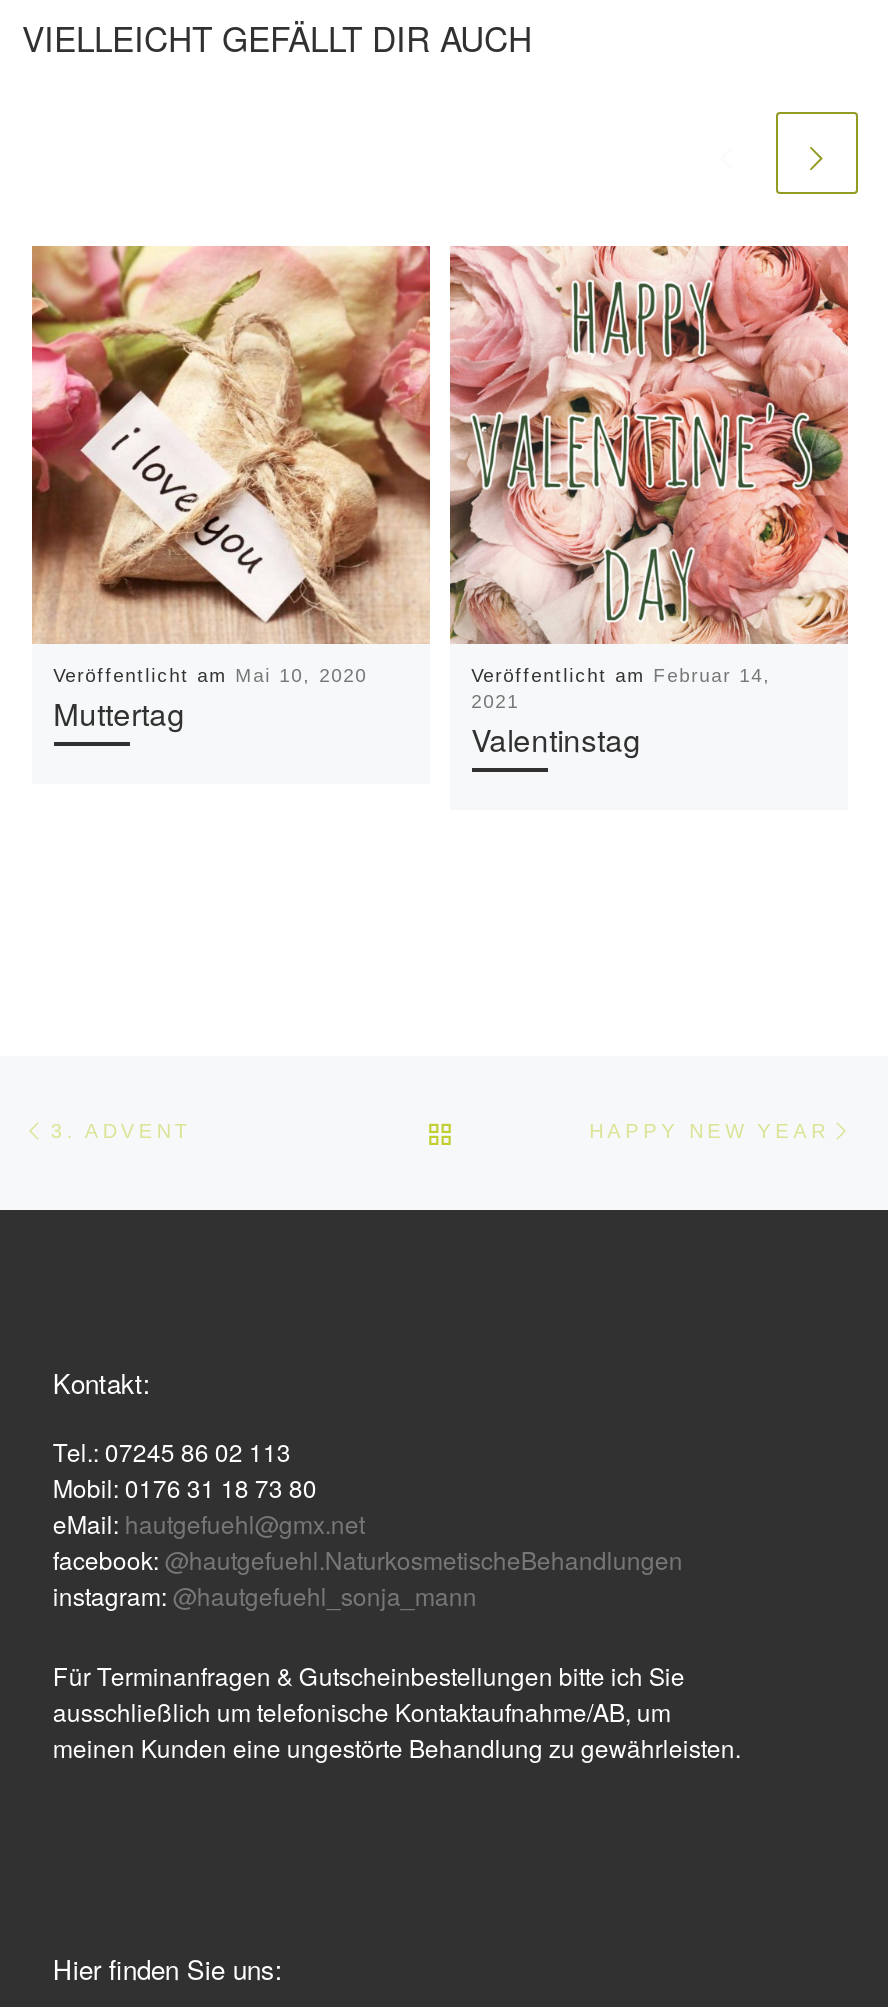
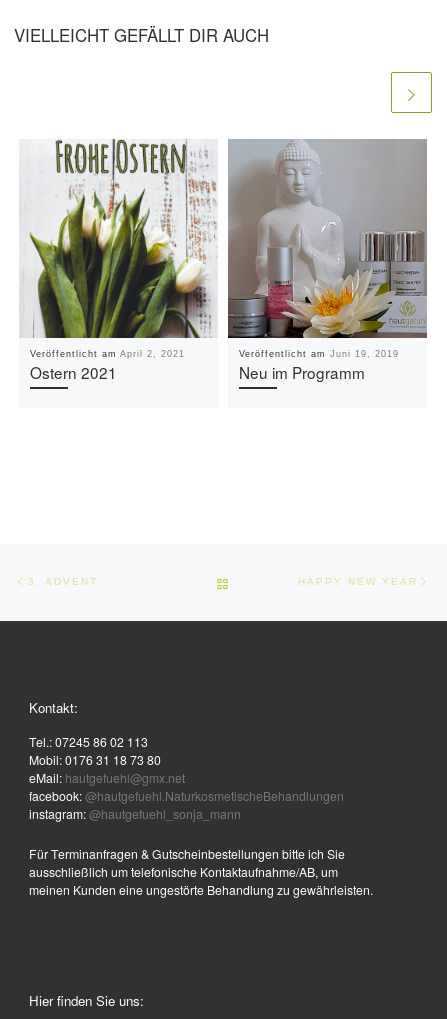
[30,244,432,735] [image] | Veröffentlicht am Mai 10, 2020 | Muttertag -> [19,139,218,383] [image] | Veröffentlicht am April 2, 2021 | Ostern 2021
[448,244,850,761] [image] | Veröffentlicht am Februar 14, | 2021 | Valentinstag -> [228,139,428,383] [image] | Veröffentlicht am Juni 19, 2019 | Neu im Programm

